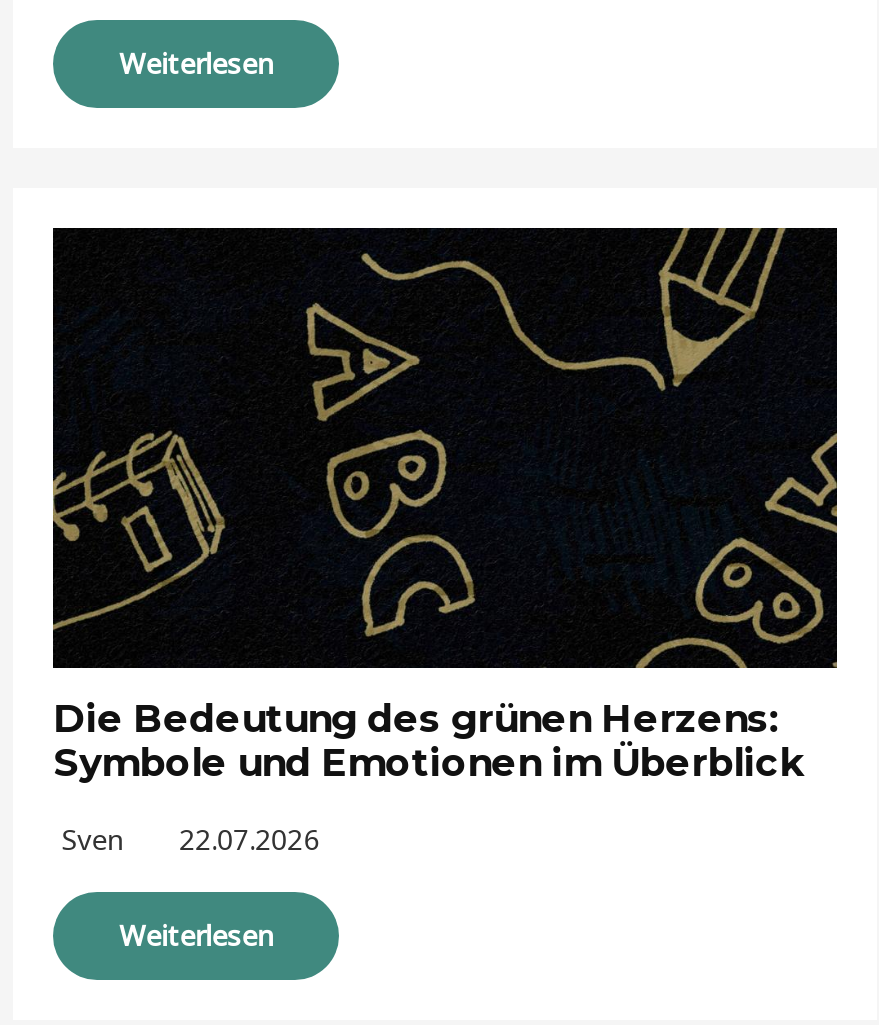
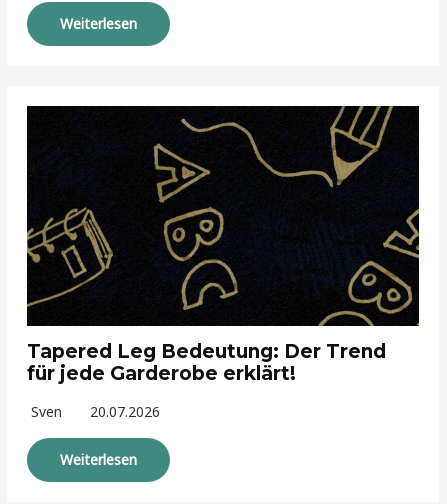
[53,697,803,787] Die Bedeutung des grünen Herzens: | Symbole und Emotionen im Überblick -> [27,340,386,385] Tapered Leg Bedeutung: Der Trend | für jede Garderobe erklärt!
[61,821,319,859] Sven 22.07.2026 -> [31,402,160,421] Sven 20.07.2026

